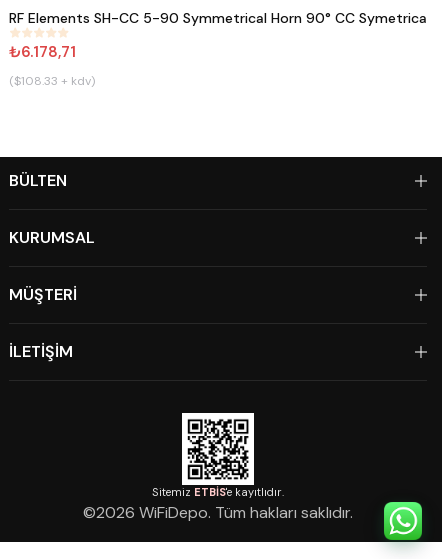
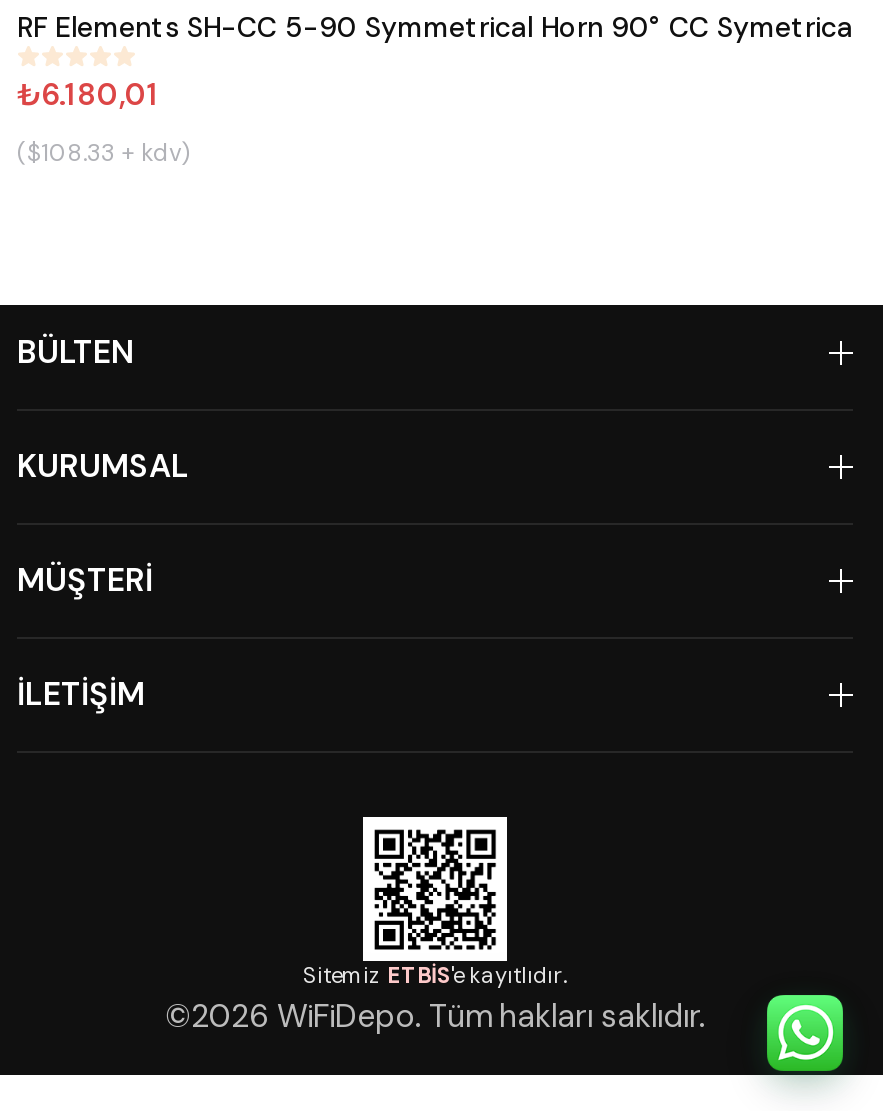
[9,42,76,62] ₺6.178,71 -> [17,75,159,115] ₺6.180,01

